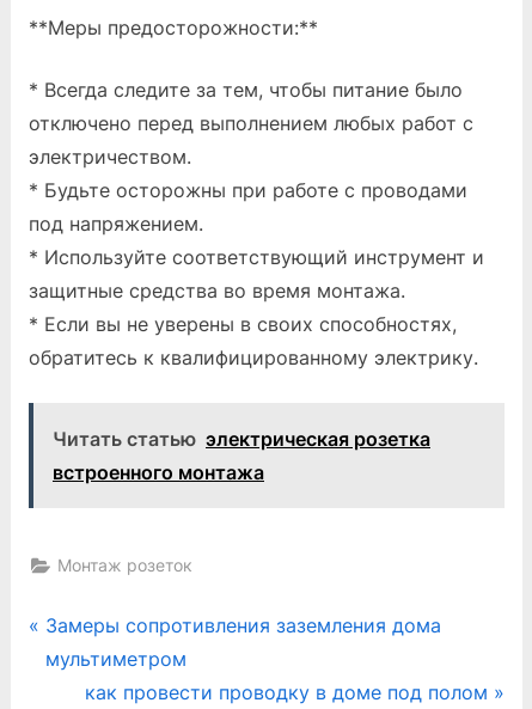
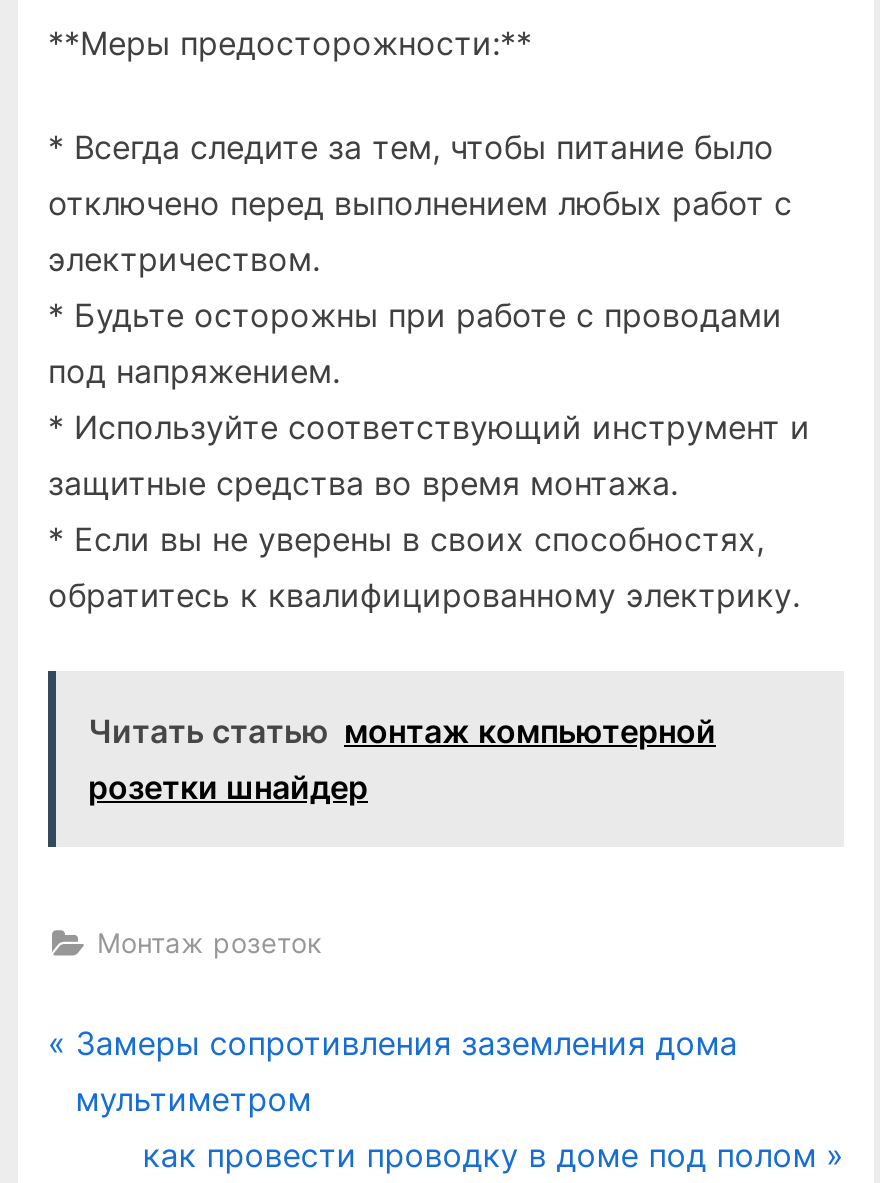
[53,426,430,484] Читать статью электрическая розетка | встроенного монтажа -> [88,710,716,806] Читать статью монтаж компьютерной | розетки шнайдер

